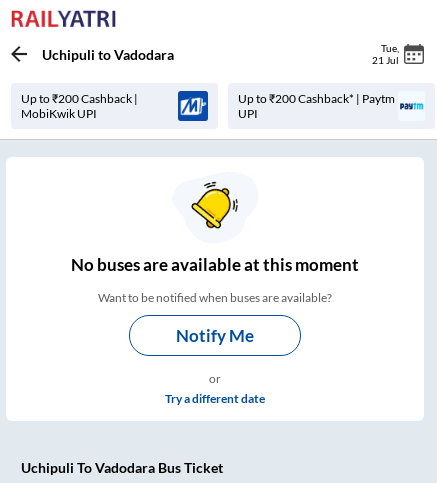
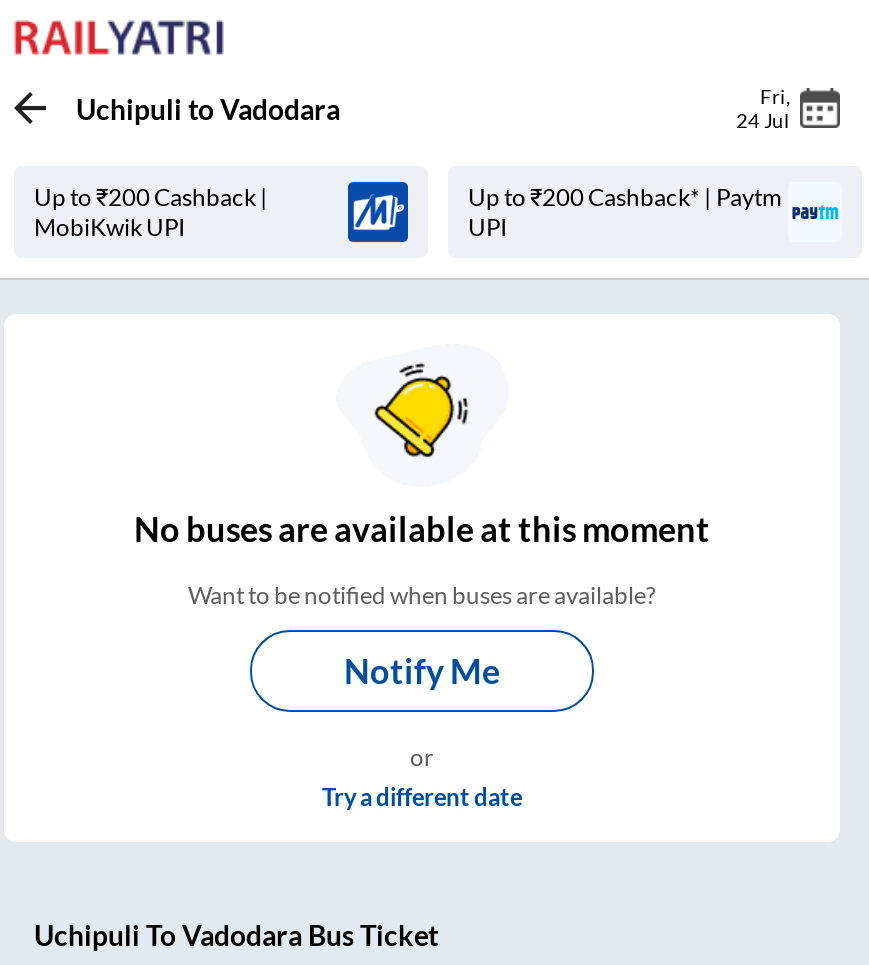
[372,42,399,66] Tue | 21 Jul -> [736,84,790,132] Fri | 24 Jul

